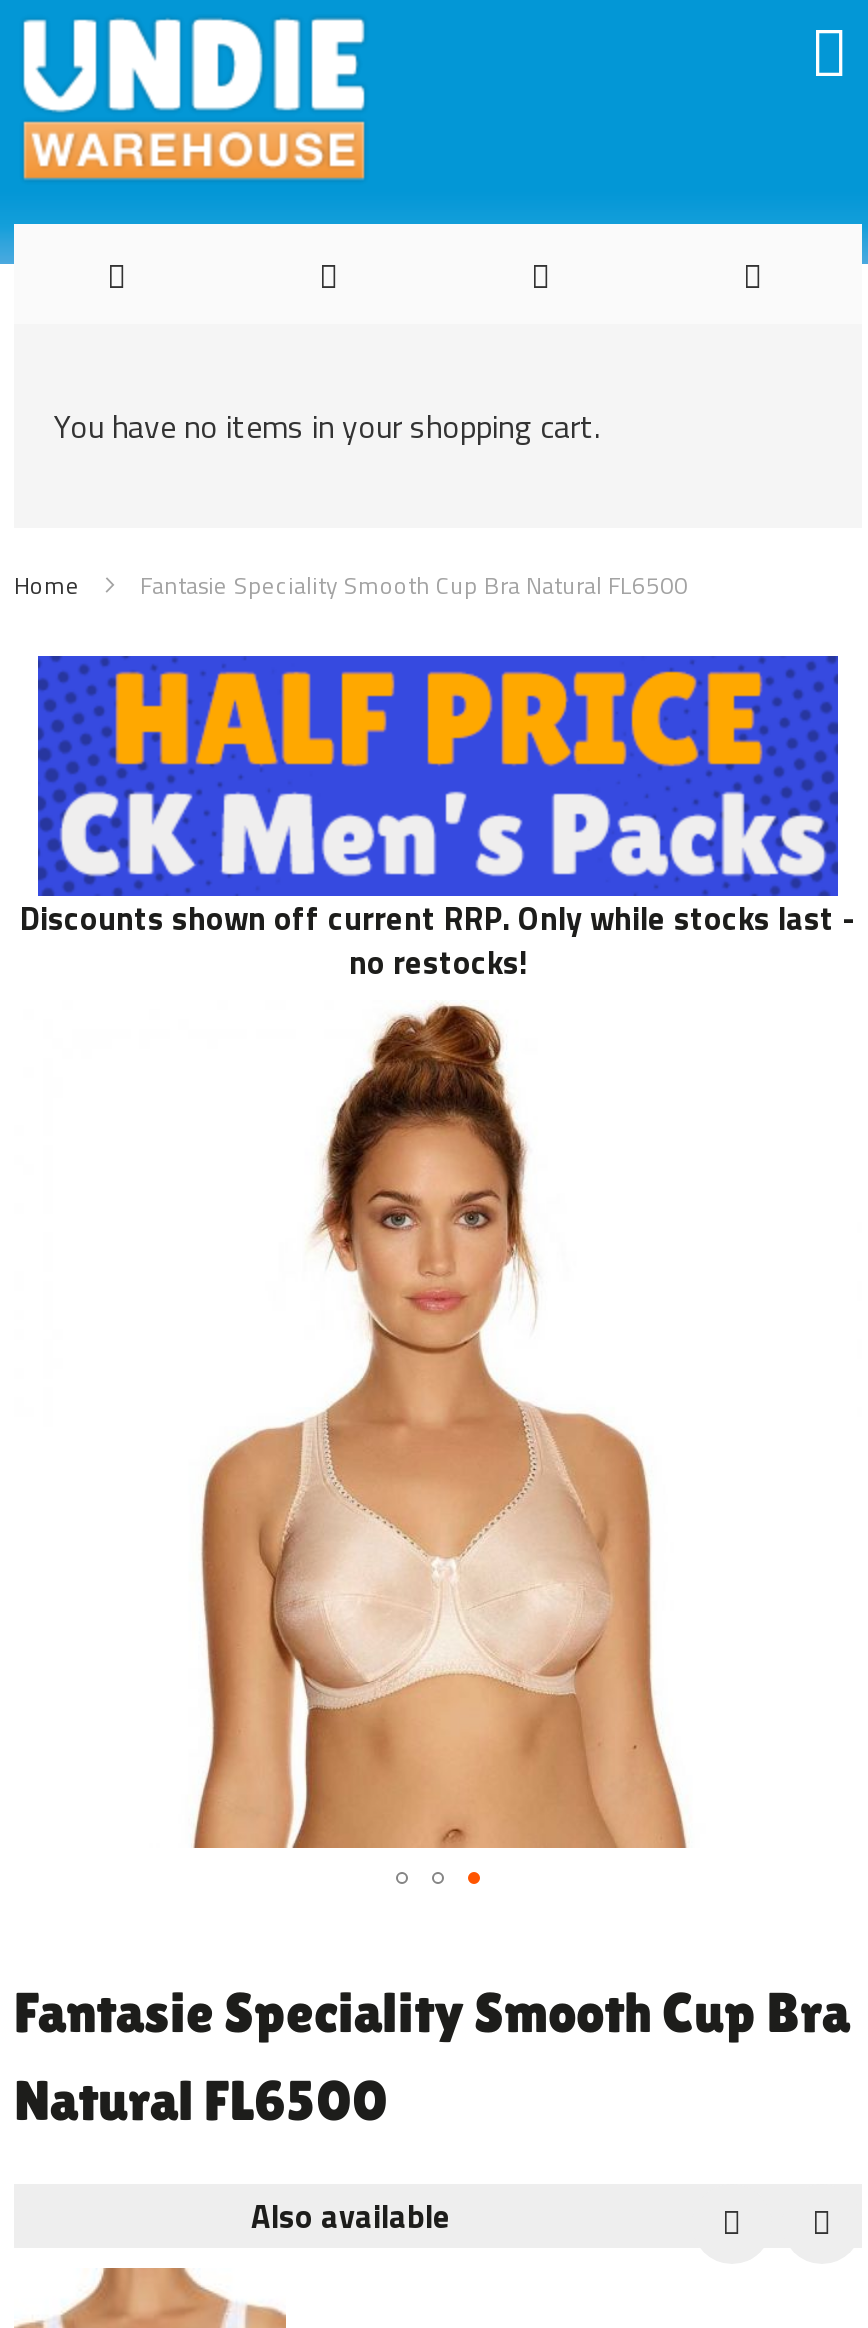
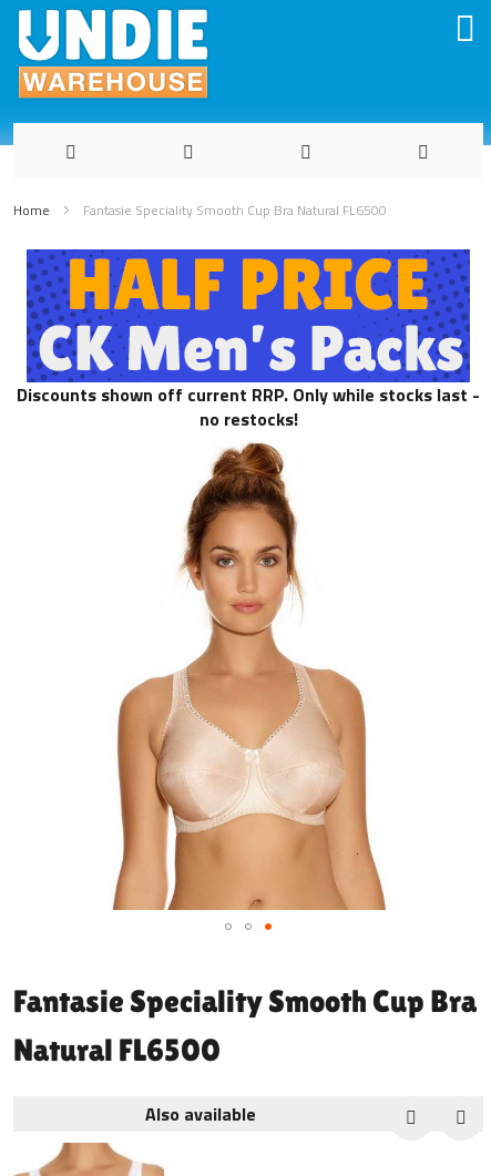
[54,402,600,450] You have no items in your shopping cart. -> none

